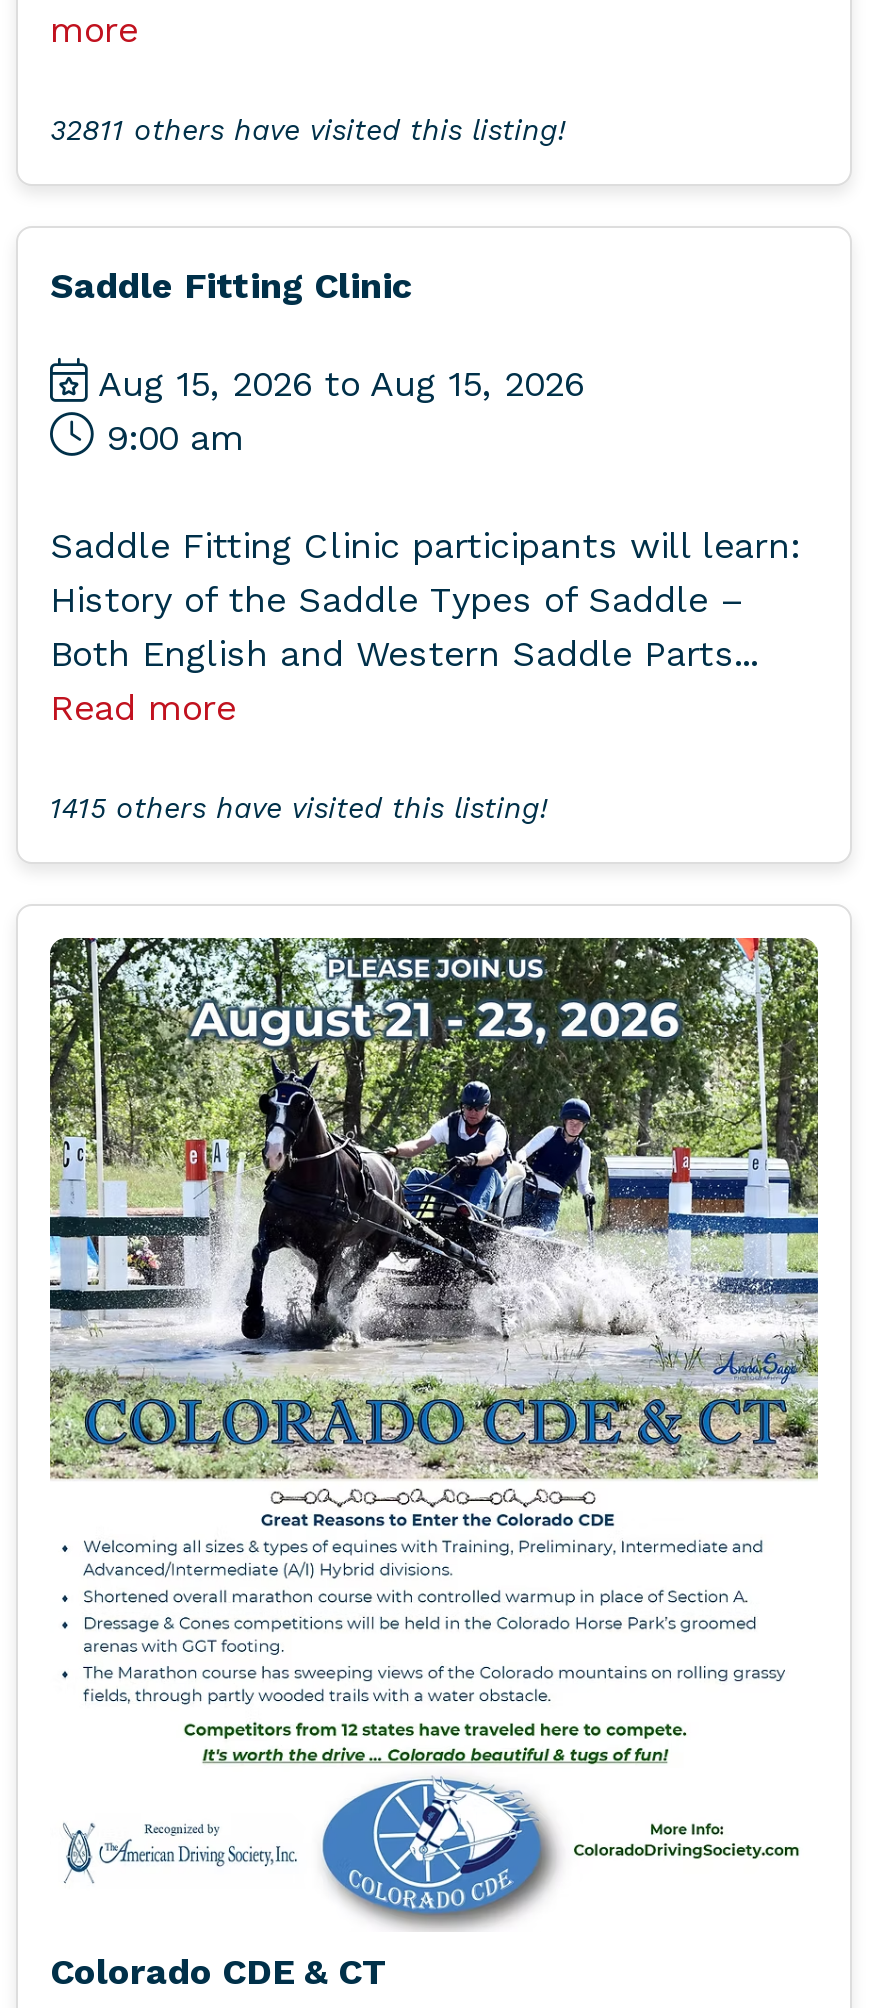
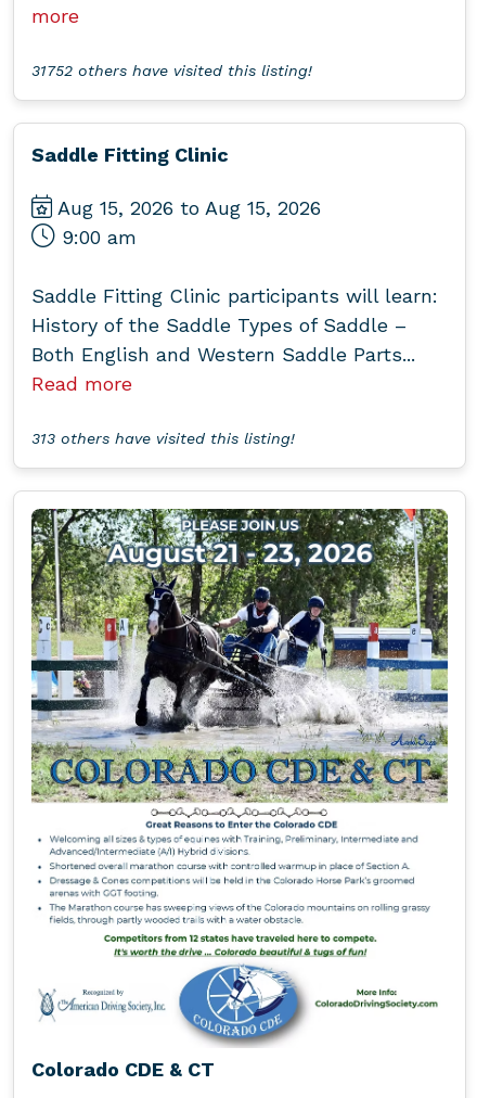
[50,114,566,146] 32811 others have visited this listing! -> [31,62,312,79] 31752 others have visited this listing!
[50,792,548,824] 1415 others have visited this listing! -> [31,430,295,447] 313 others have visited this listing!

